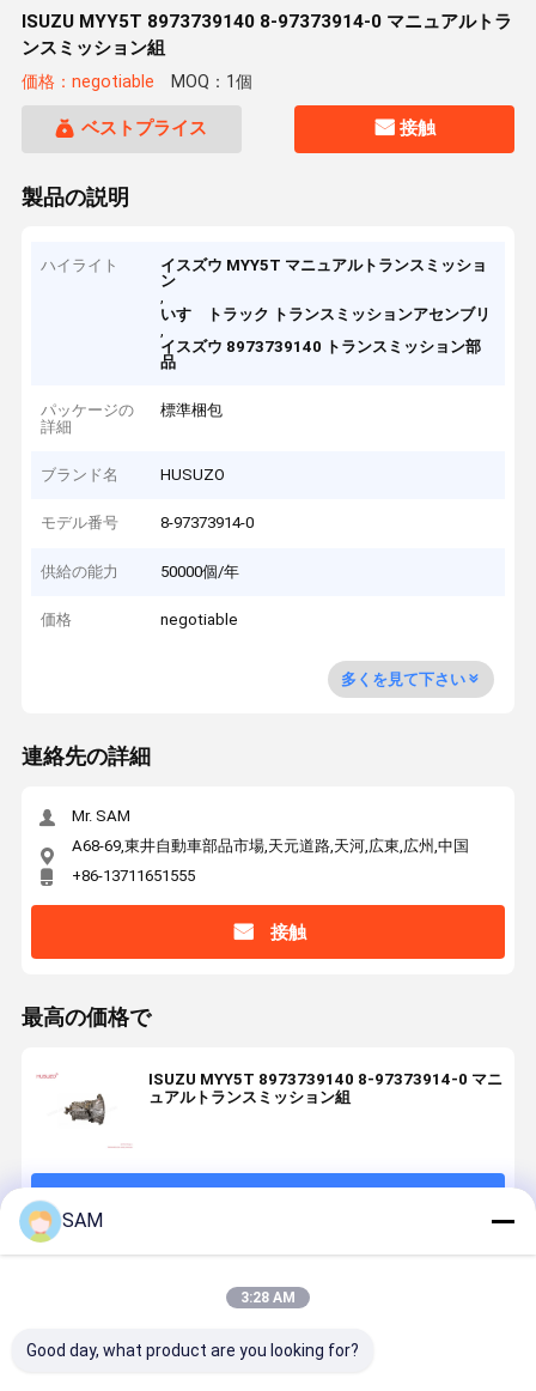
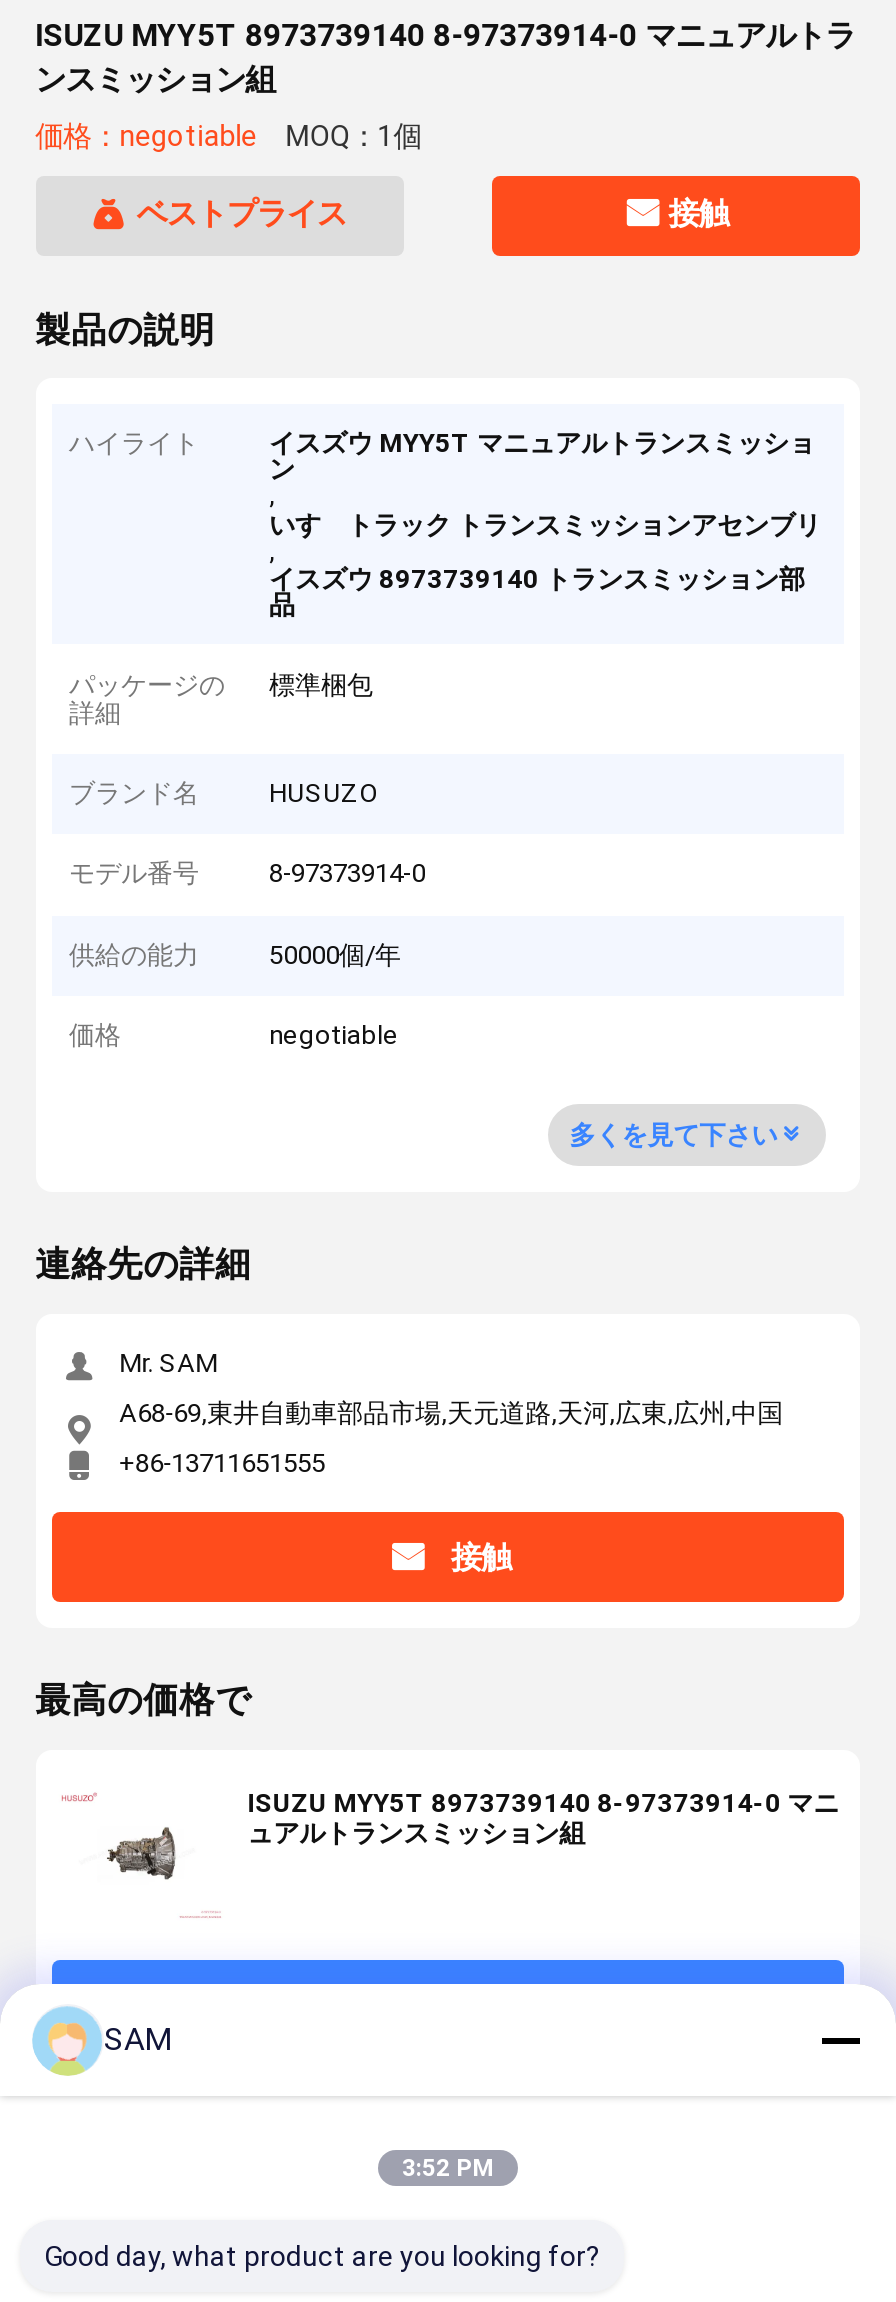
[240,1289,296,1306] 3:28 AM -> [402,2154,494,2182] 3:52 PM

